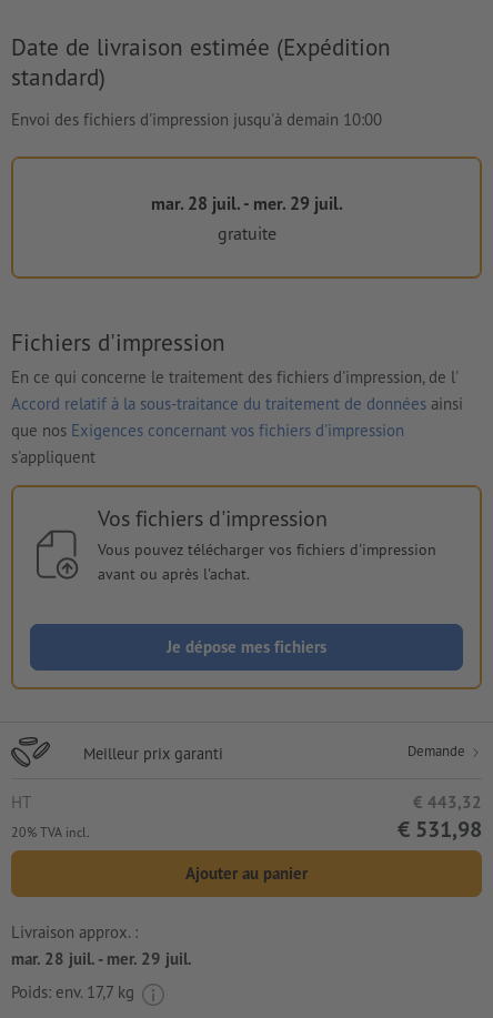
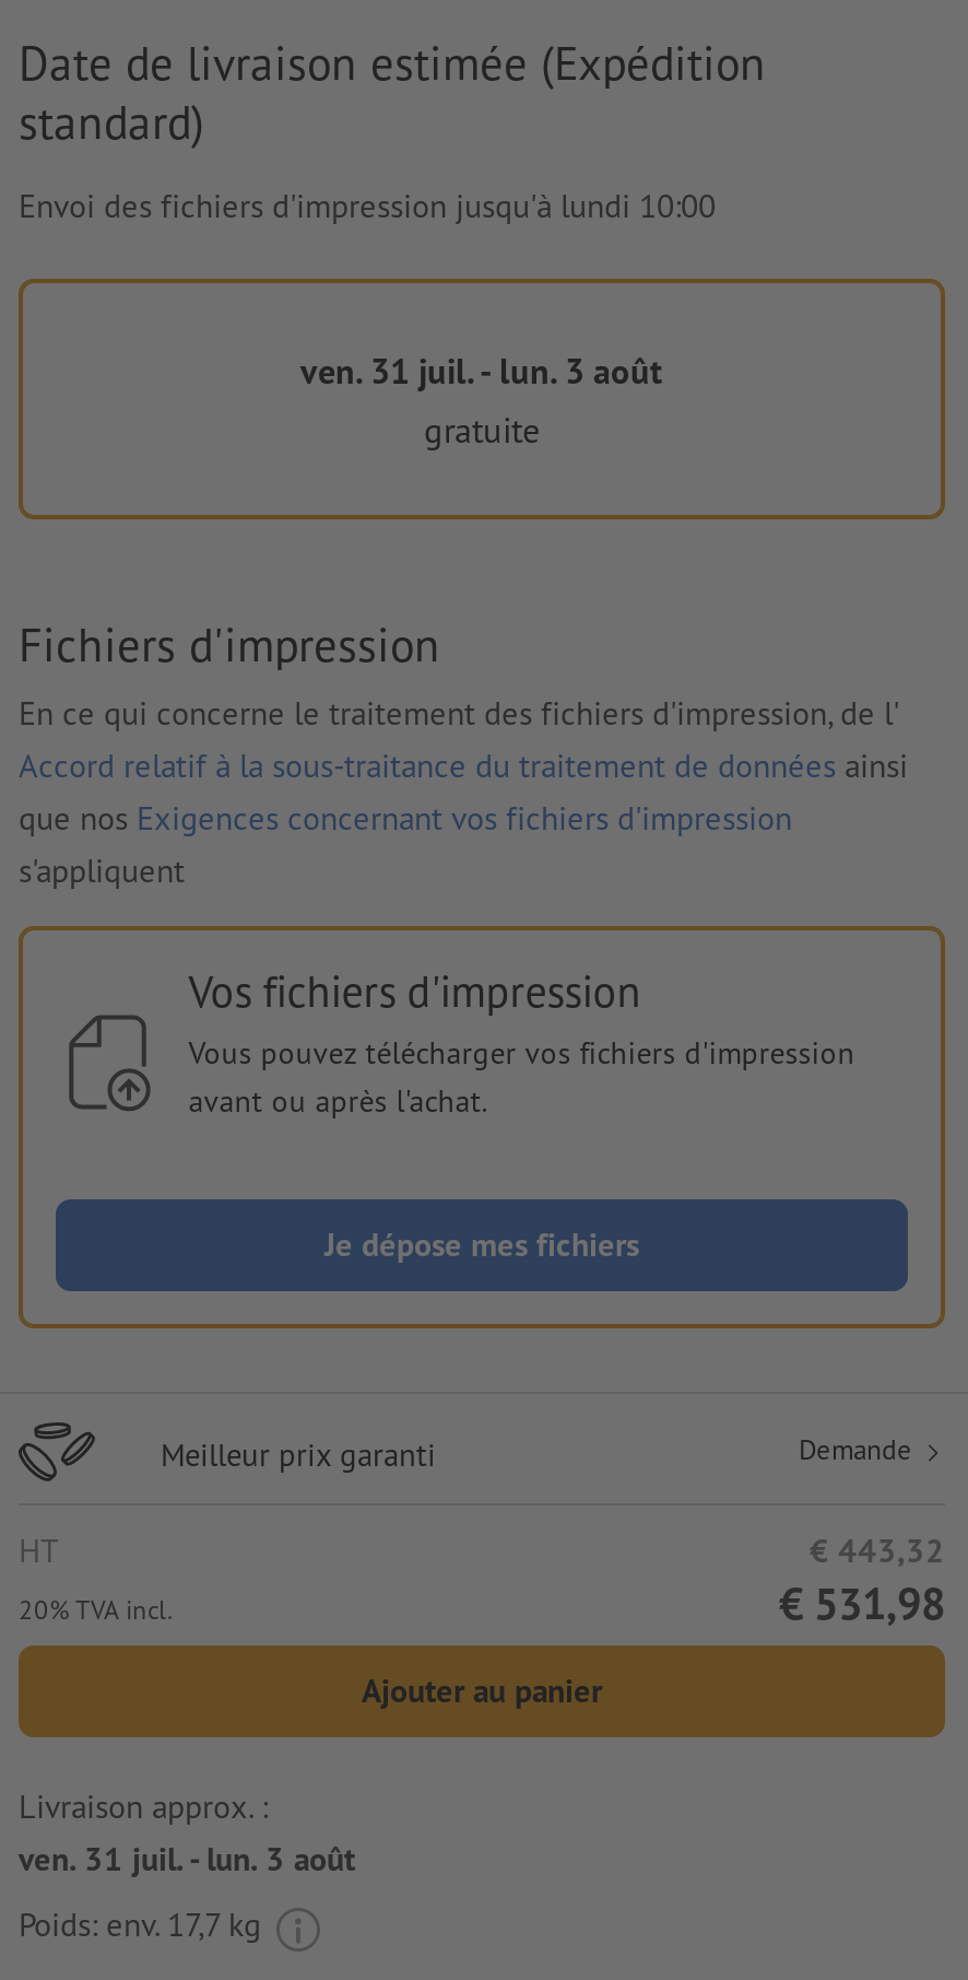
[11,109,382,130] Envoi des fichiers d'impression jusqu'à demain 10:00 -> [19,186,716,227] Envoi des fichiers d'impression jusqu'à lundi 10:00
[150,192,343,215] mar. 28 juil. - mer. 29 juil. -> [300,350,663,393] ven. 31 juil. - lun. 3 août
[11,948,192,969] mar. 28 juil. - mer. 29 juil. -> [19,1838,355,1879] ven. 31 juil. - lun. 3 août

